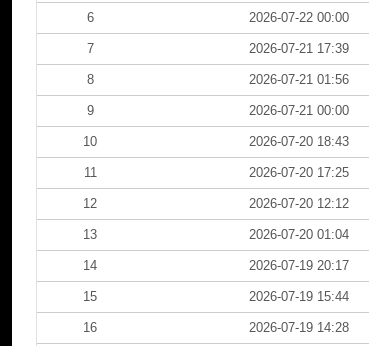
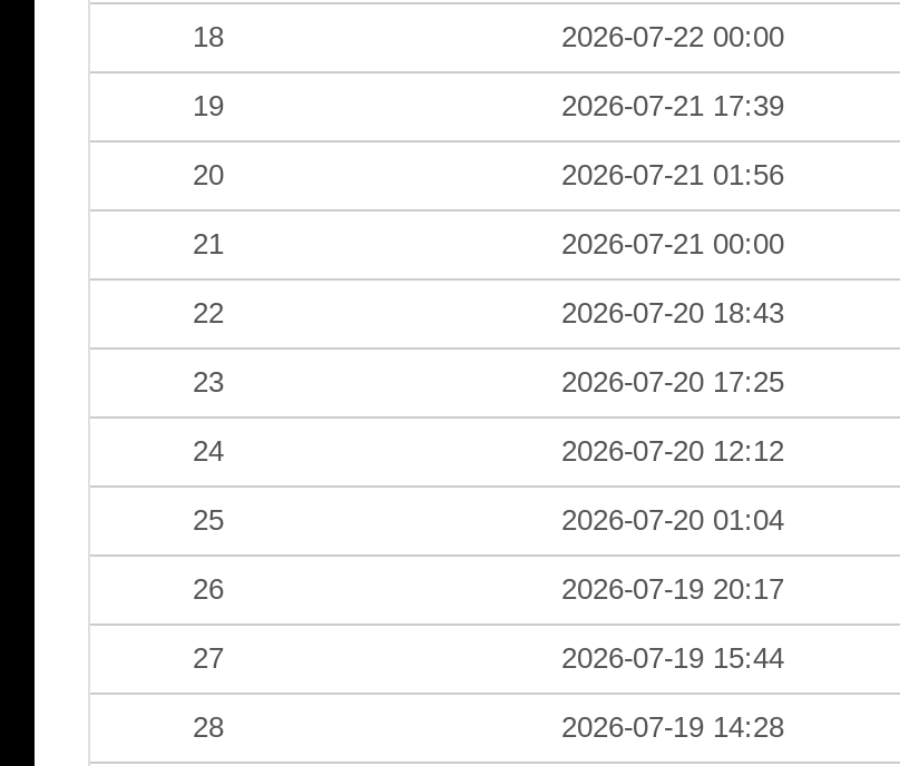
[86,10,93,25] 6 -> [193,20,224,53] 18
[86,41,93,56] 7 -> [193,89,224,122] 19
[86,72,93,87] 8 -> [193,158,224,191] 20
[86,103,93,118] 9 -> [193,227,224,261] 21
[83,134,97,149] 10 -> [193,296,224,330] 22
[83,165,96,180] 11 -> [193,365,224,399] 23
[83,196,97,211] 12 -> [193,434,224,468] 24
[83,227,97,242] 13 -> [193,503,224,537] 25
[83,258,97,273] 14 -> [193,572,224,606] 26
[83,289,97,304] 15 -> [193,641,224,675] 27
[83,320,97,335] 16 -> [193,710,224,744] 28

